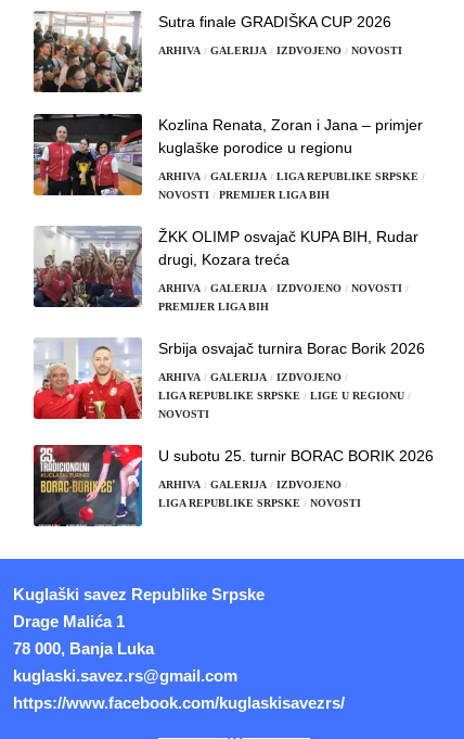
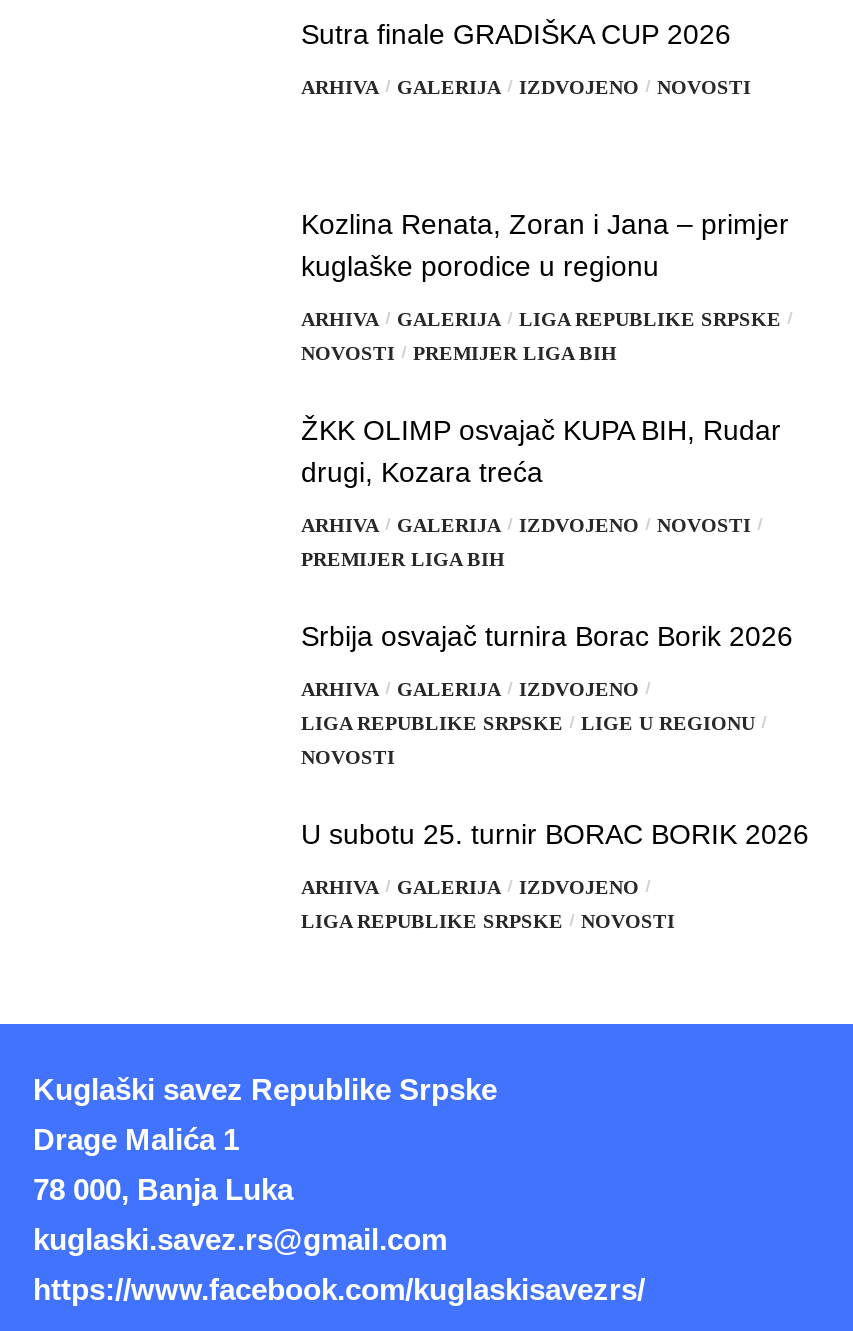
[33,10,143,93] [image] -> none
[33,113,143,196] [image] -> none
[33,225,143,308] [image] -> none
[33,337,143,420] [image] -> none
[33,444,143,527] [image] -> none

